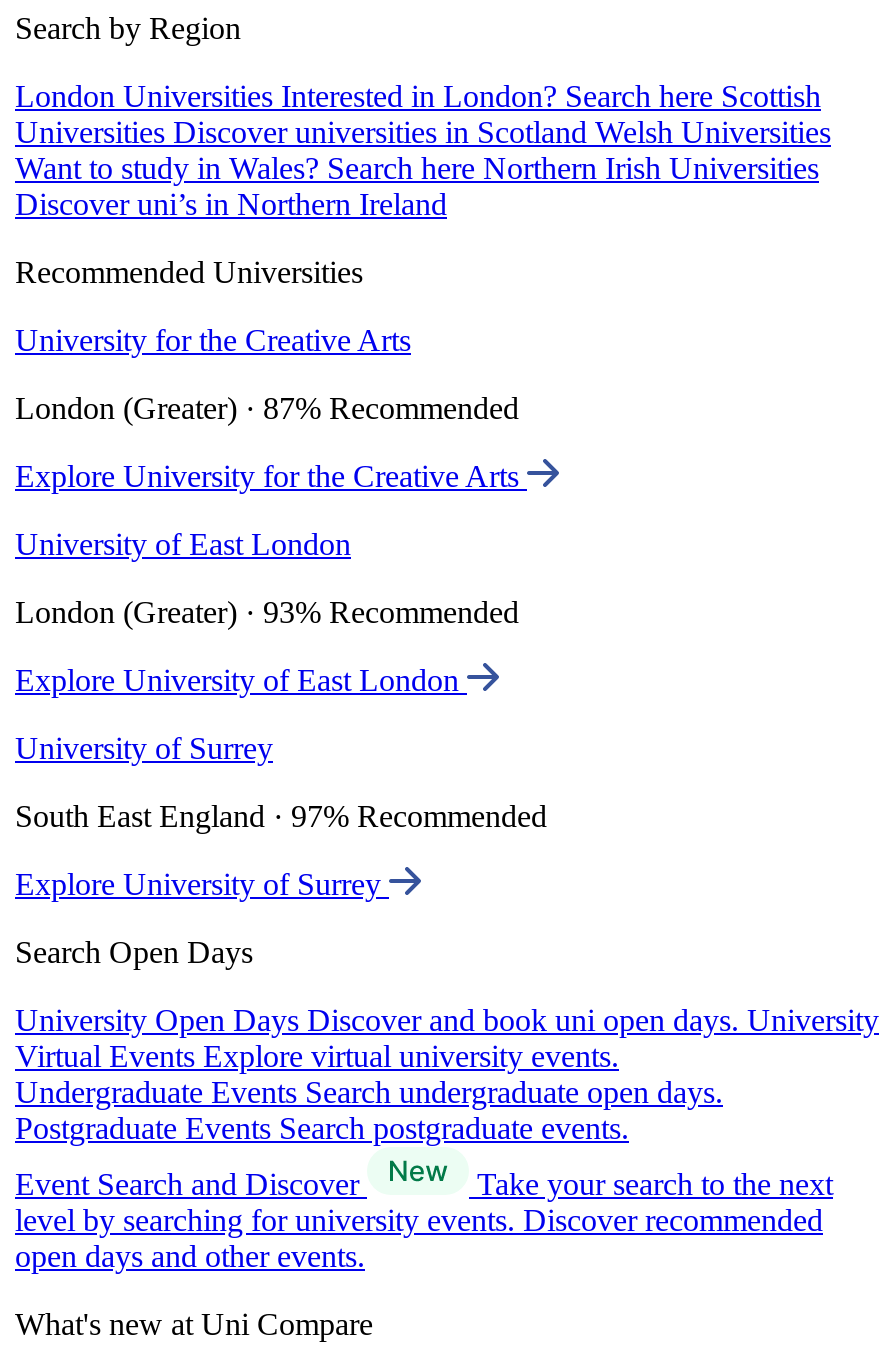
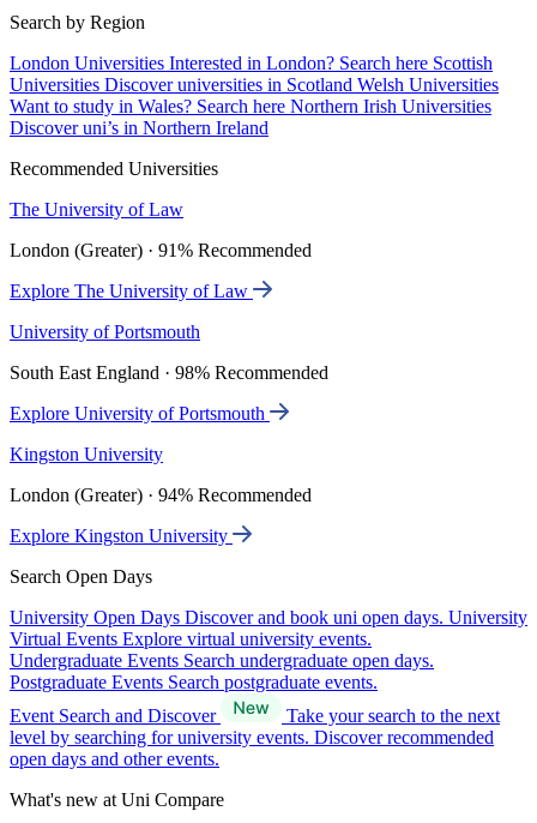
[15,323,411,357] University for the Creative Arts -> [10,199,183,220] The University of Law
[15,391,519,425] London (Greater) · 87% Recommended -> [10,240,312,260] London (Greater) · 91% Recommended
[15,459,527,493] Explore University for the Creative Arts -> [10,281,253,301] Explore The University of Law
[15,527,351,561] University of East London -> [10,322,200,342] University of Portsmouth
[15,595,519,629] London (Greater) · 93% Recommended -> [10,362,328,383] South East England · 98% Recommended
[15,663,467,697] Explore University of East London -> [10,403,270,424] Explore University of Portsmouth
[15,731,273,765] University of Surrey -> [10,444,163,464] Kingston University
[15,799,547,833] South East England · 97% Recommended -> [10,485,312,505] London (Greater) · 94% Recommended
[15,867,389,901] Explore University of Surrey -> [10,526,233,546] Explore Kingston University

